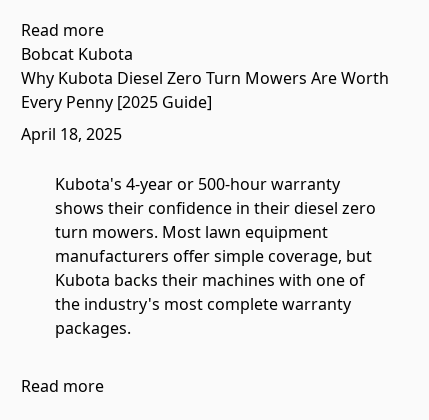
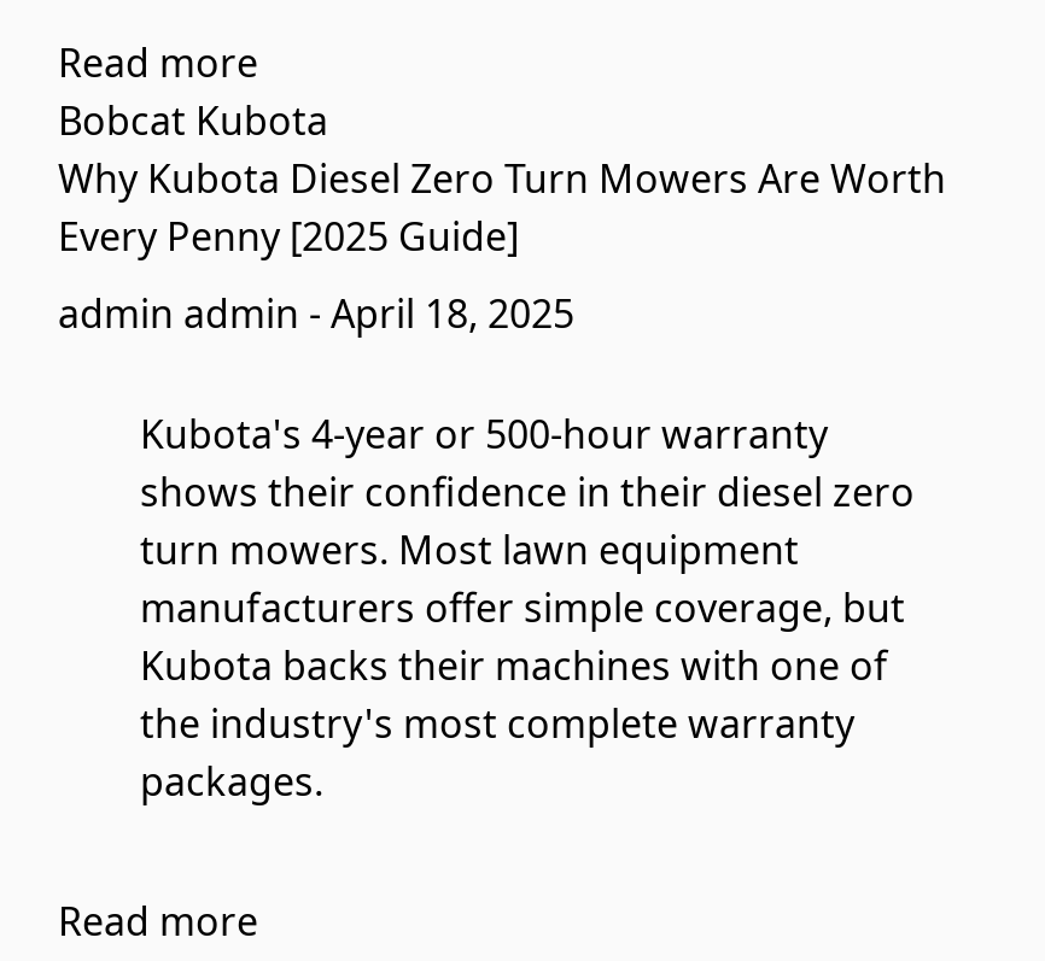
[21,123,122,145] April 18, 2025 -> [58,287,574,340] admin admin - April 18, 2025

